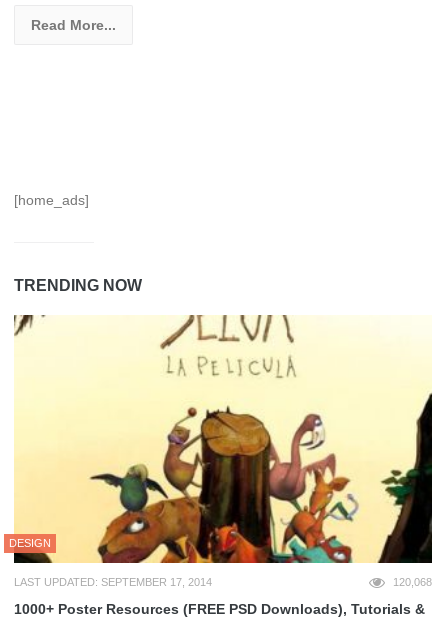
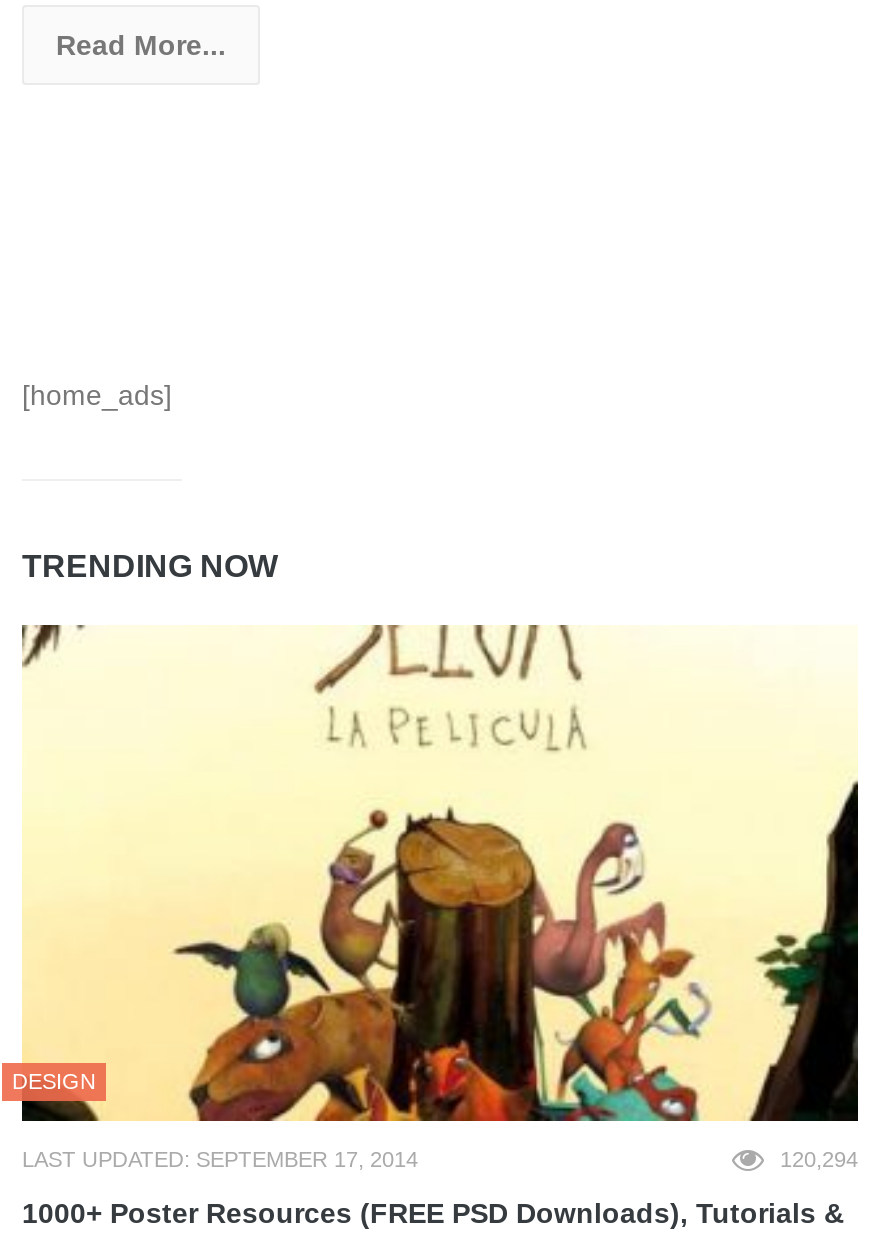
[390,576,432,588] 120,068 -> [774,1147,858,1171] 120,294

